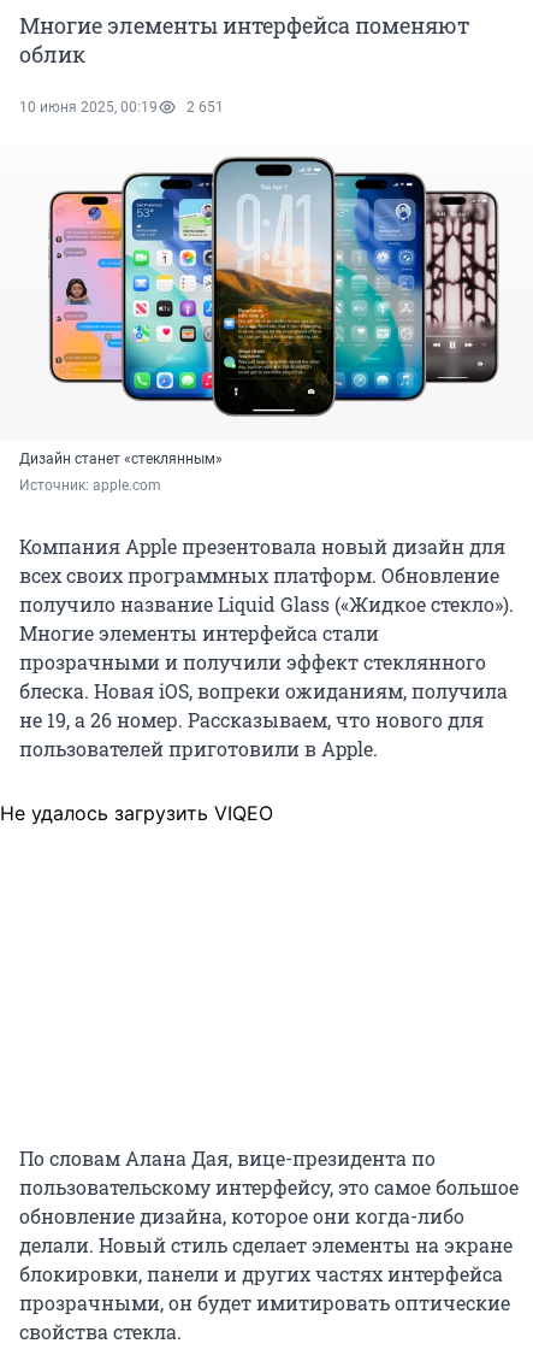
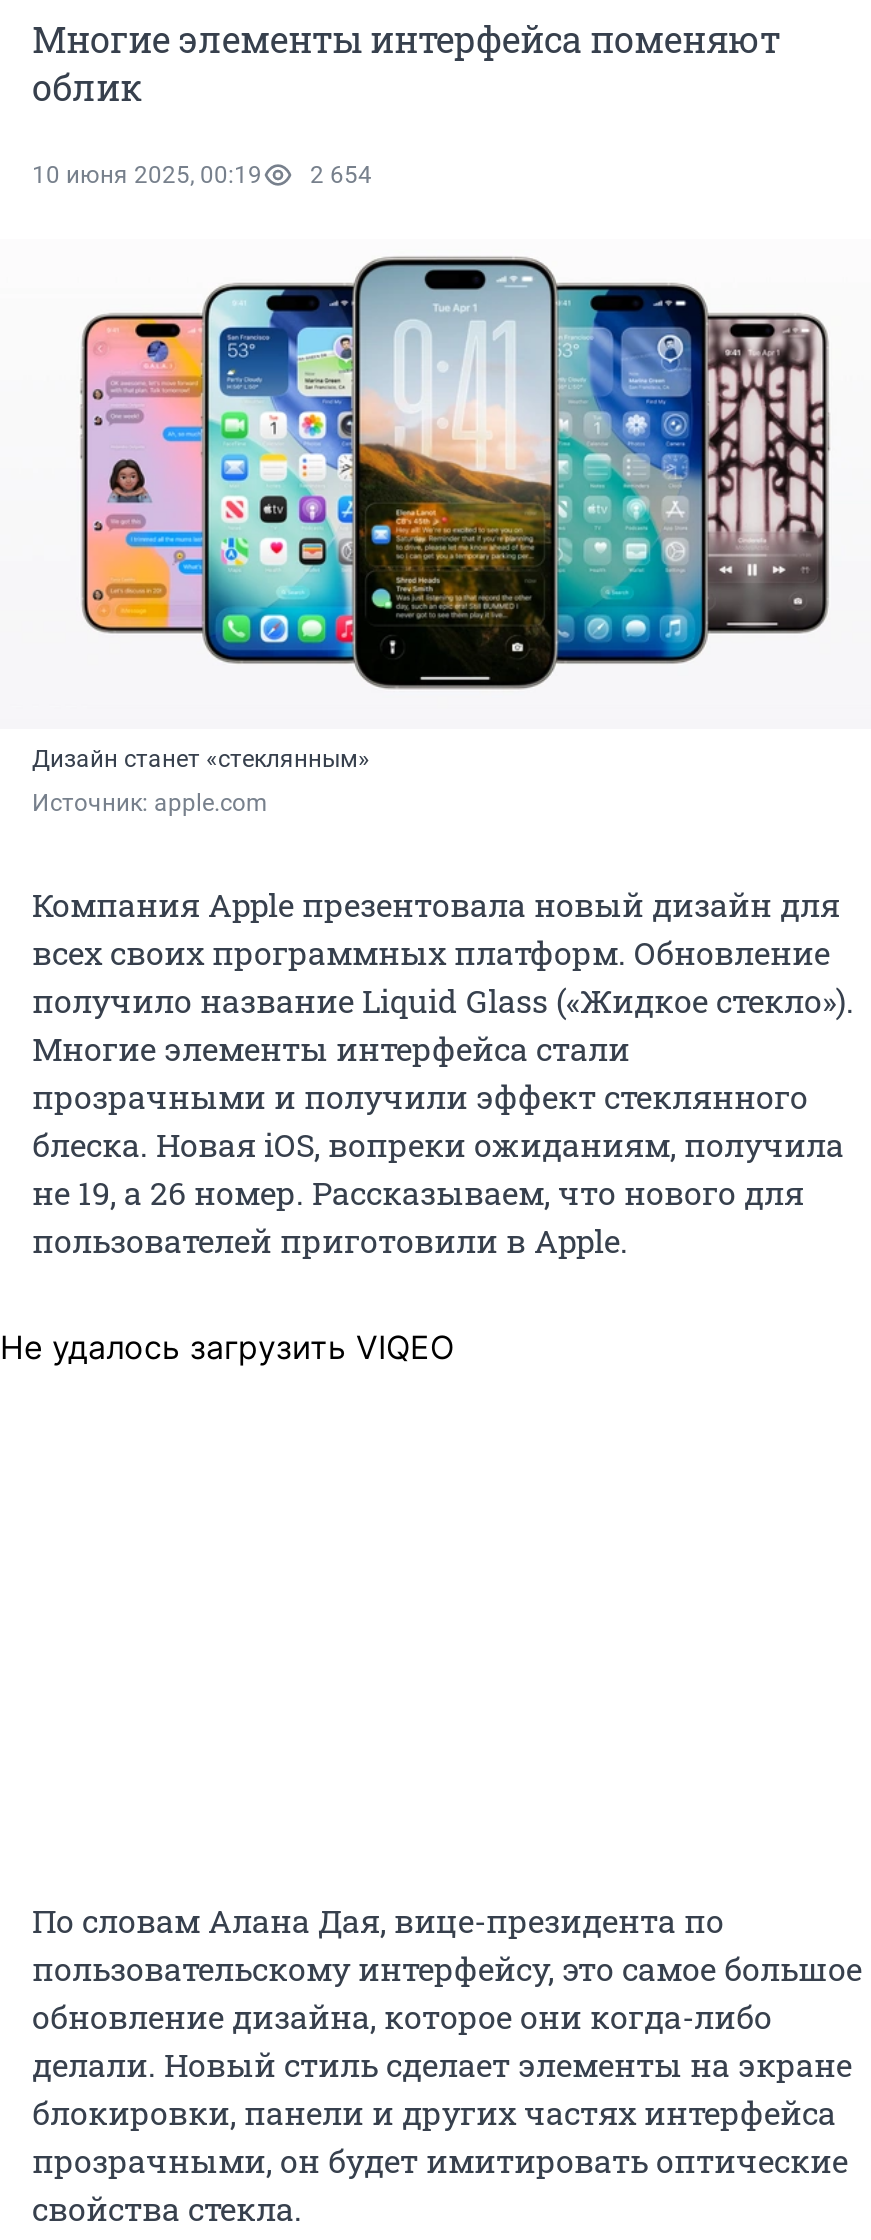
[19,99,224,116] 10 июня 2025, 00:19 2 651 -> [32,161,372,189] 10 июня 2025, 00:19 2 654

